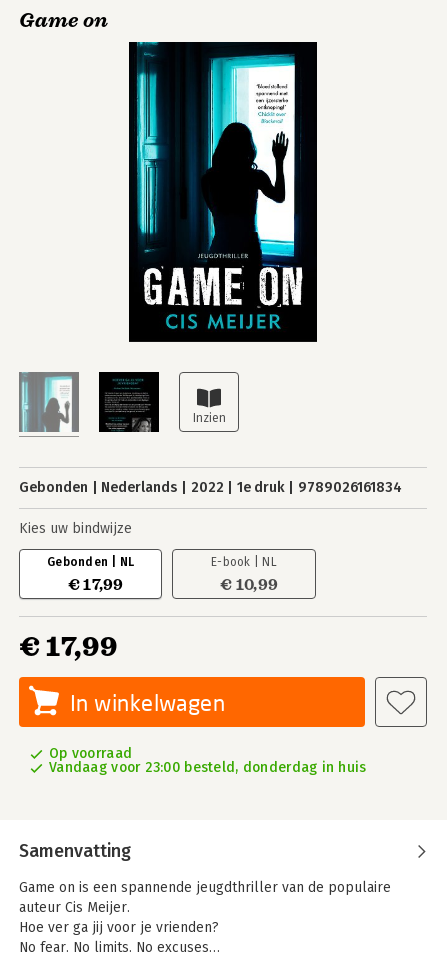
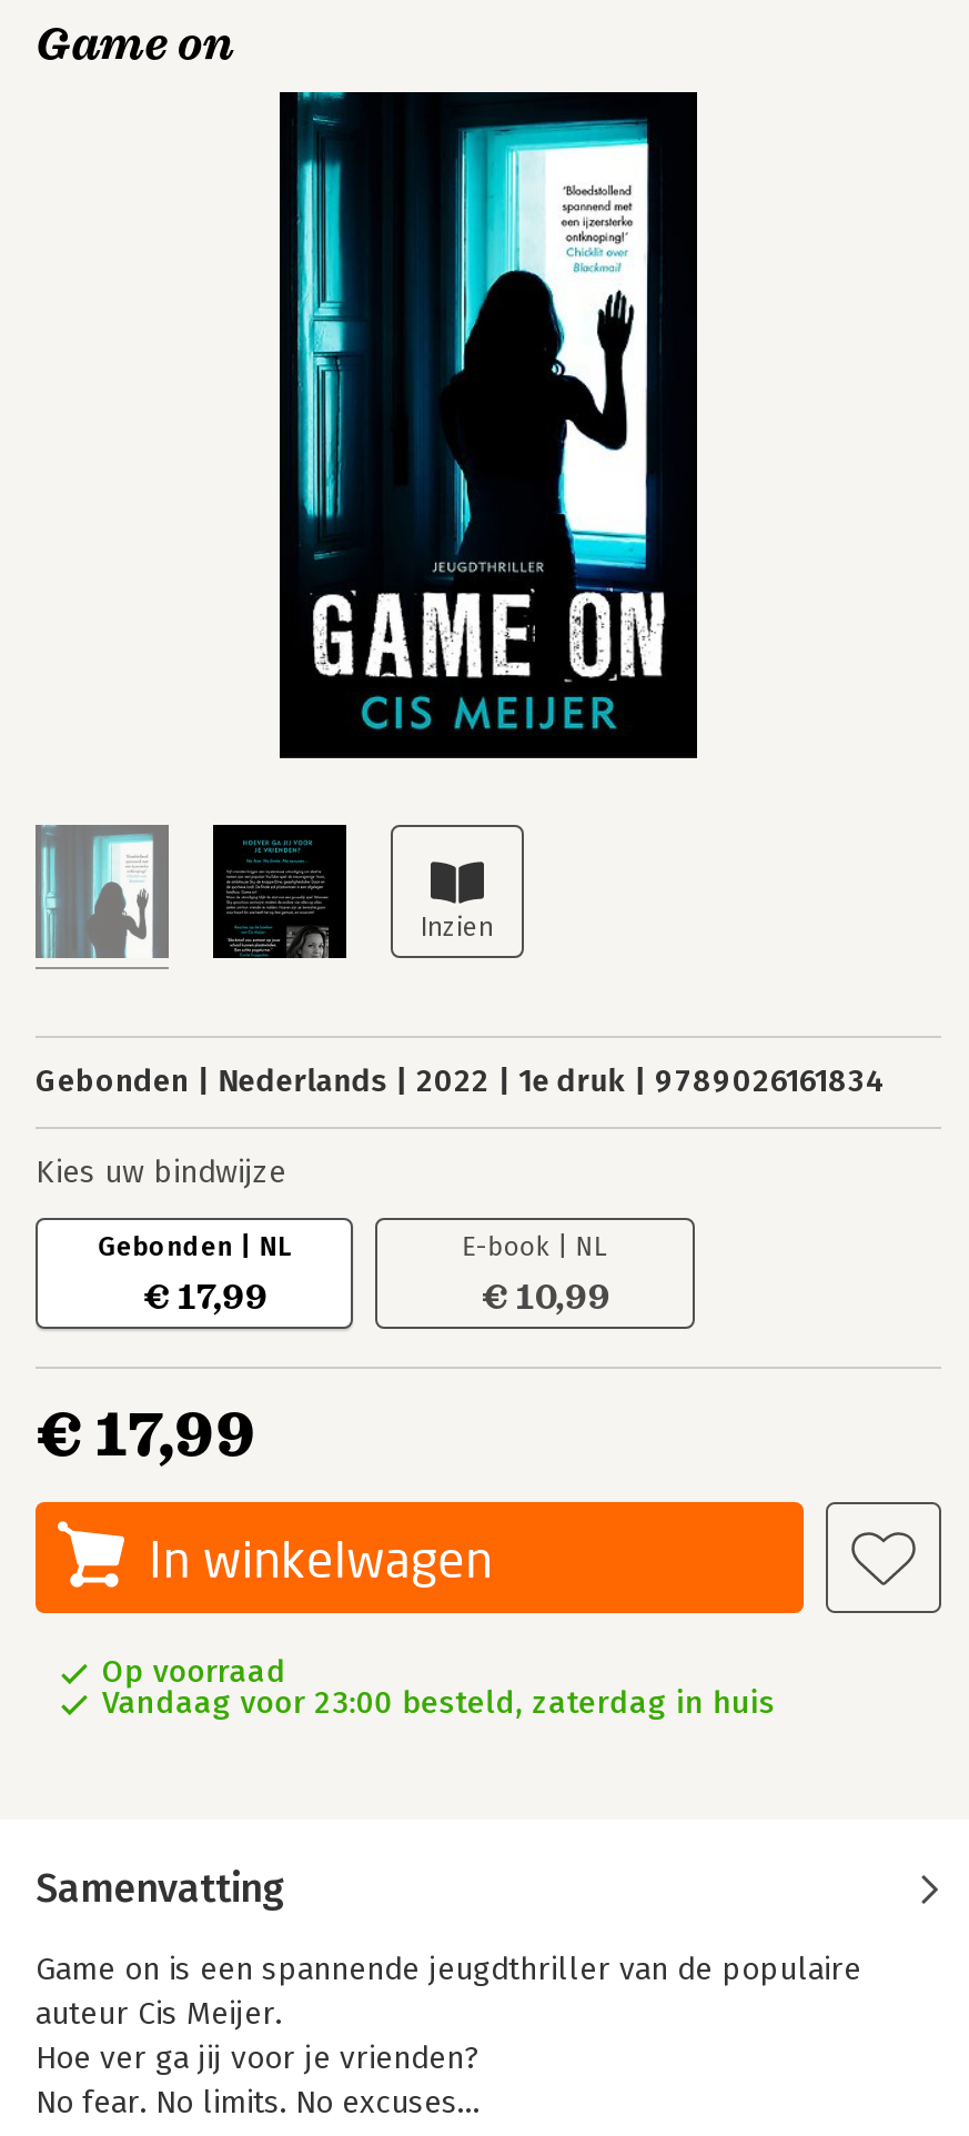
[49,759,367,776] Vandaag voor 23:00 besteld, donderdag in huis -> [102,1684,775,1722] Vandaag voor 23:00 besteld, zaterdag in huis

